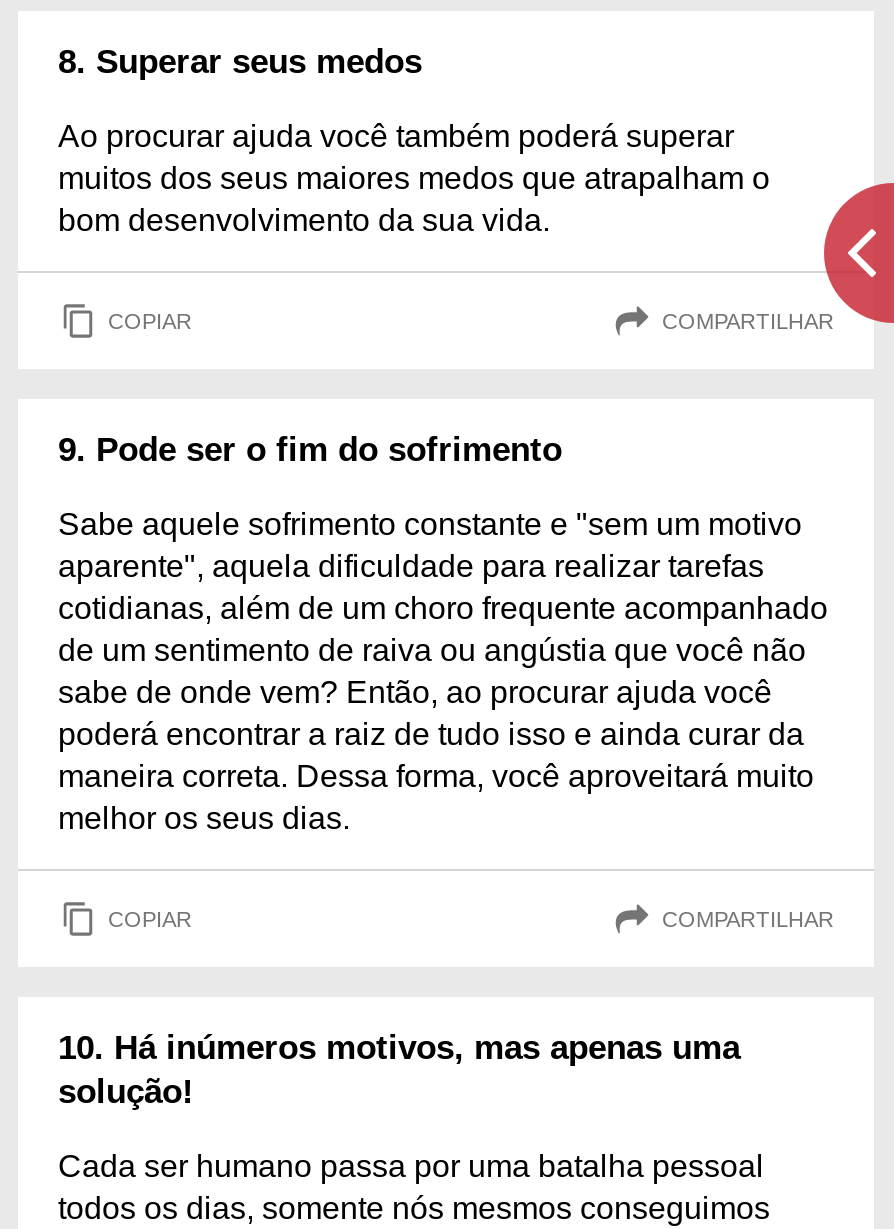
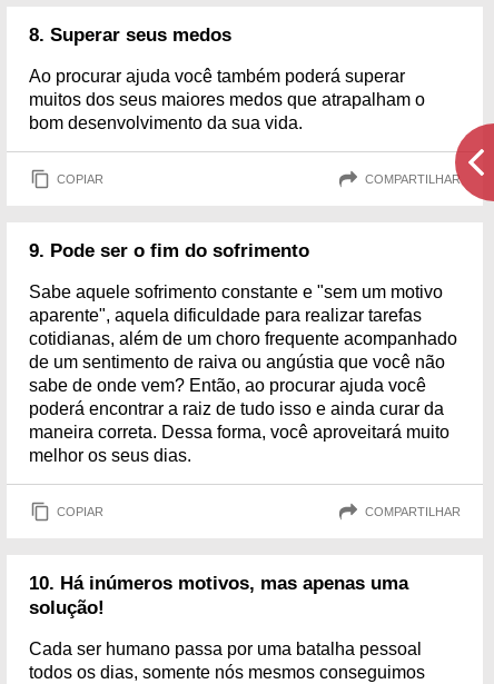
[822,181,888,361] [image] -> [454,102,491,202] [image]

